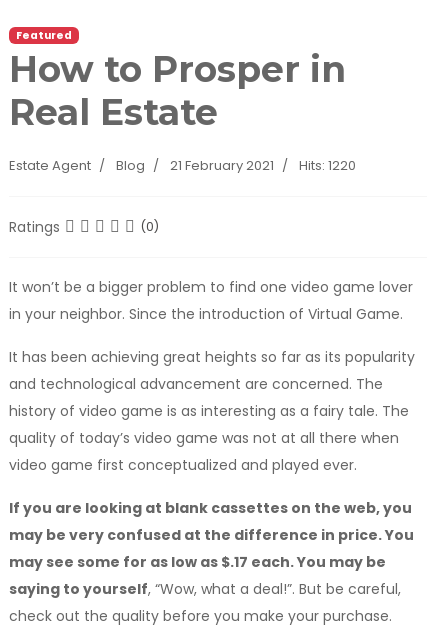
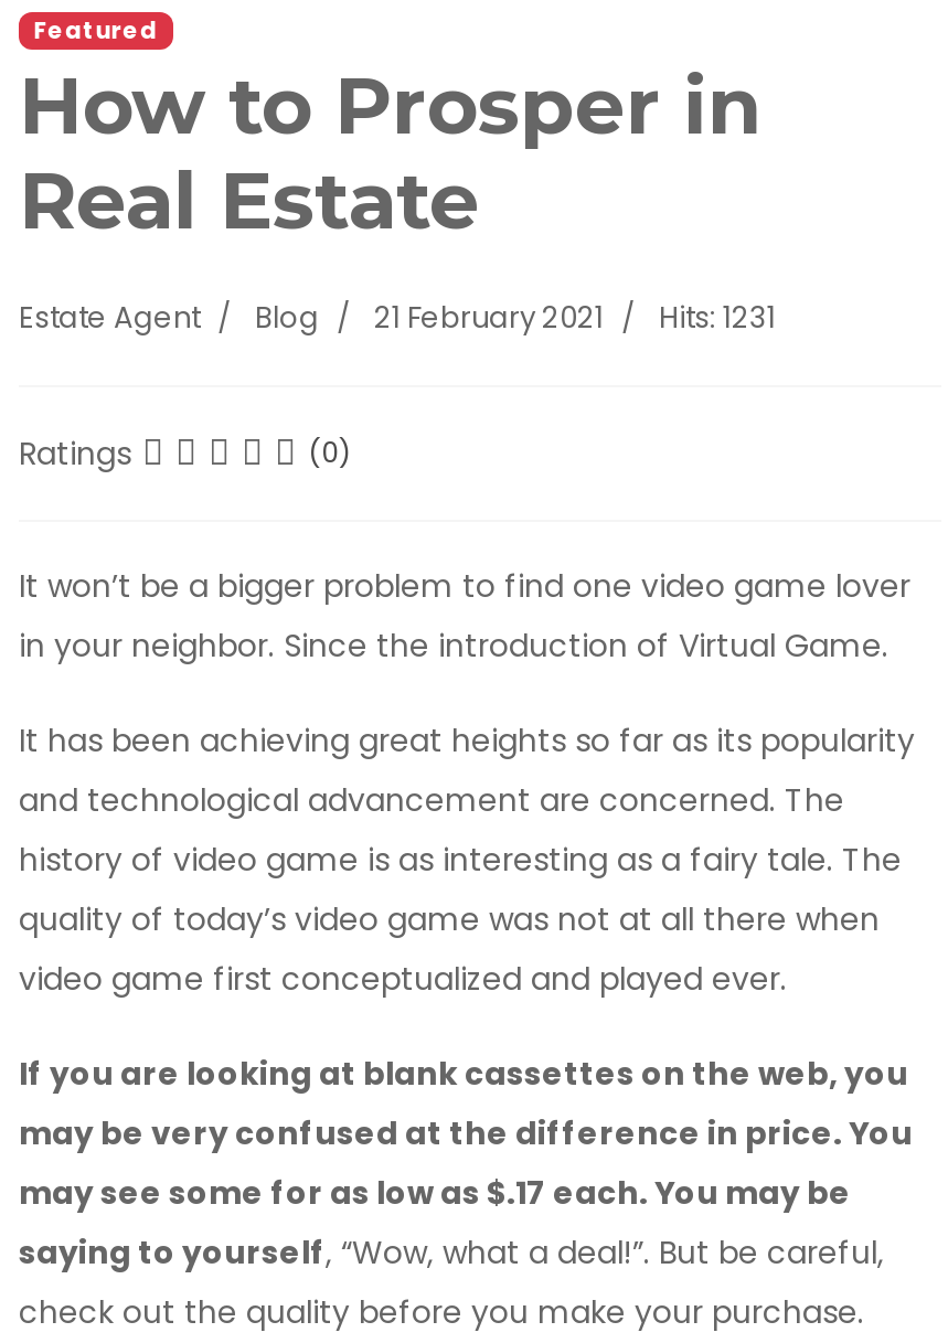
[9,156,356,175] Estate Agent Blog 21 February 2021 Hits: 1220 -> [19,296,776,338] Estate Agent Blog 21 February 2021 Hits: 1231

